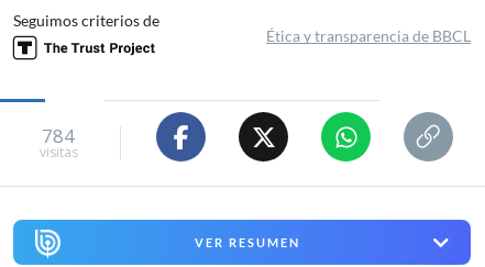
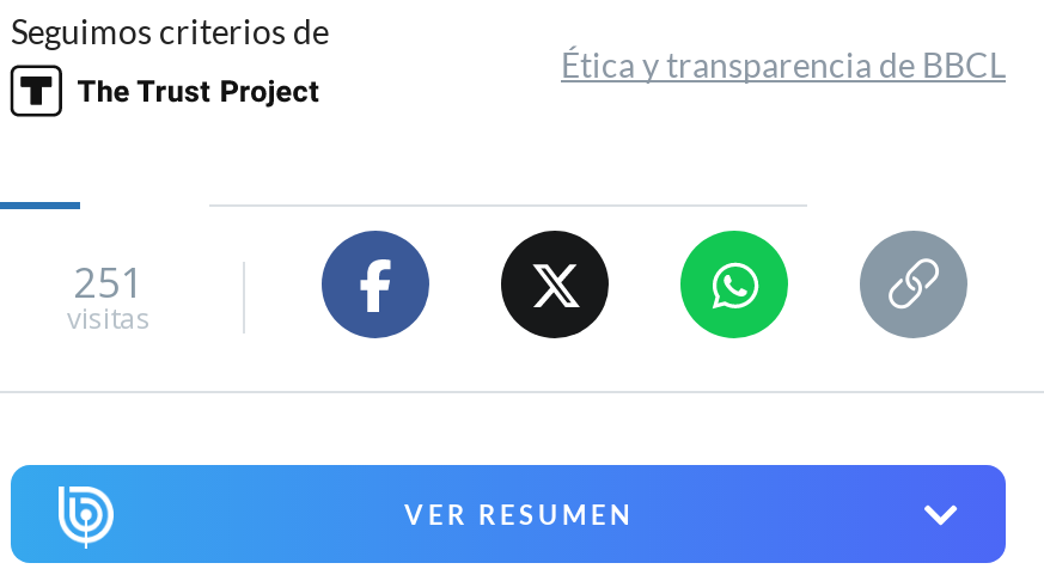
[42,123,75,148] 784 -> [73,255,145,310] 251

